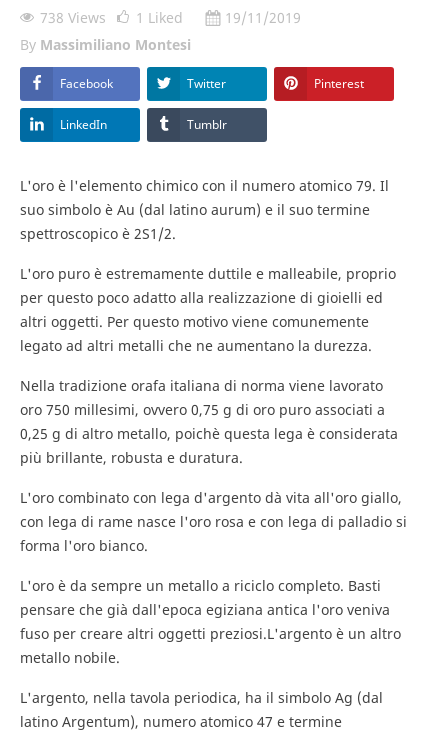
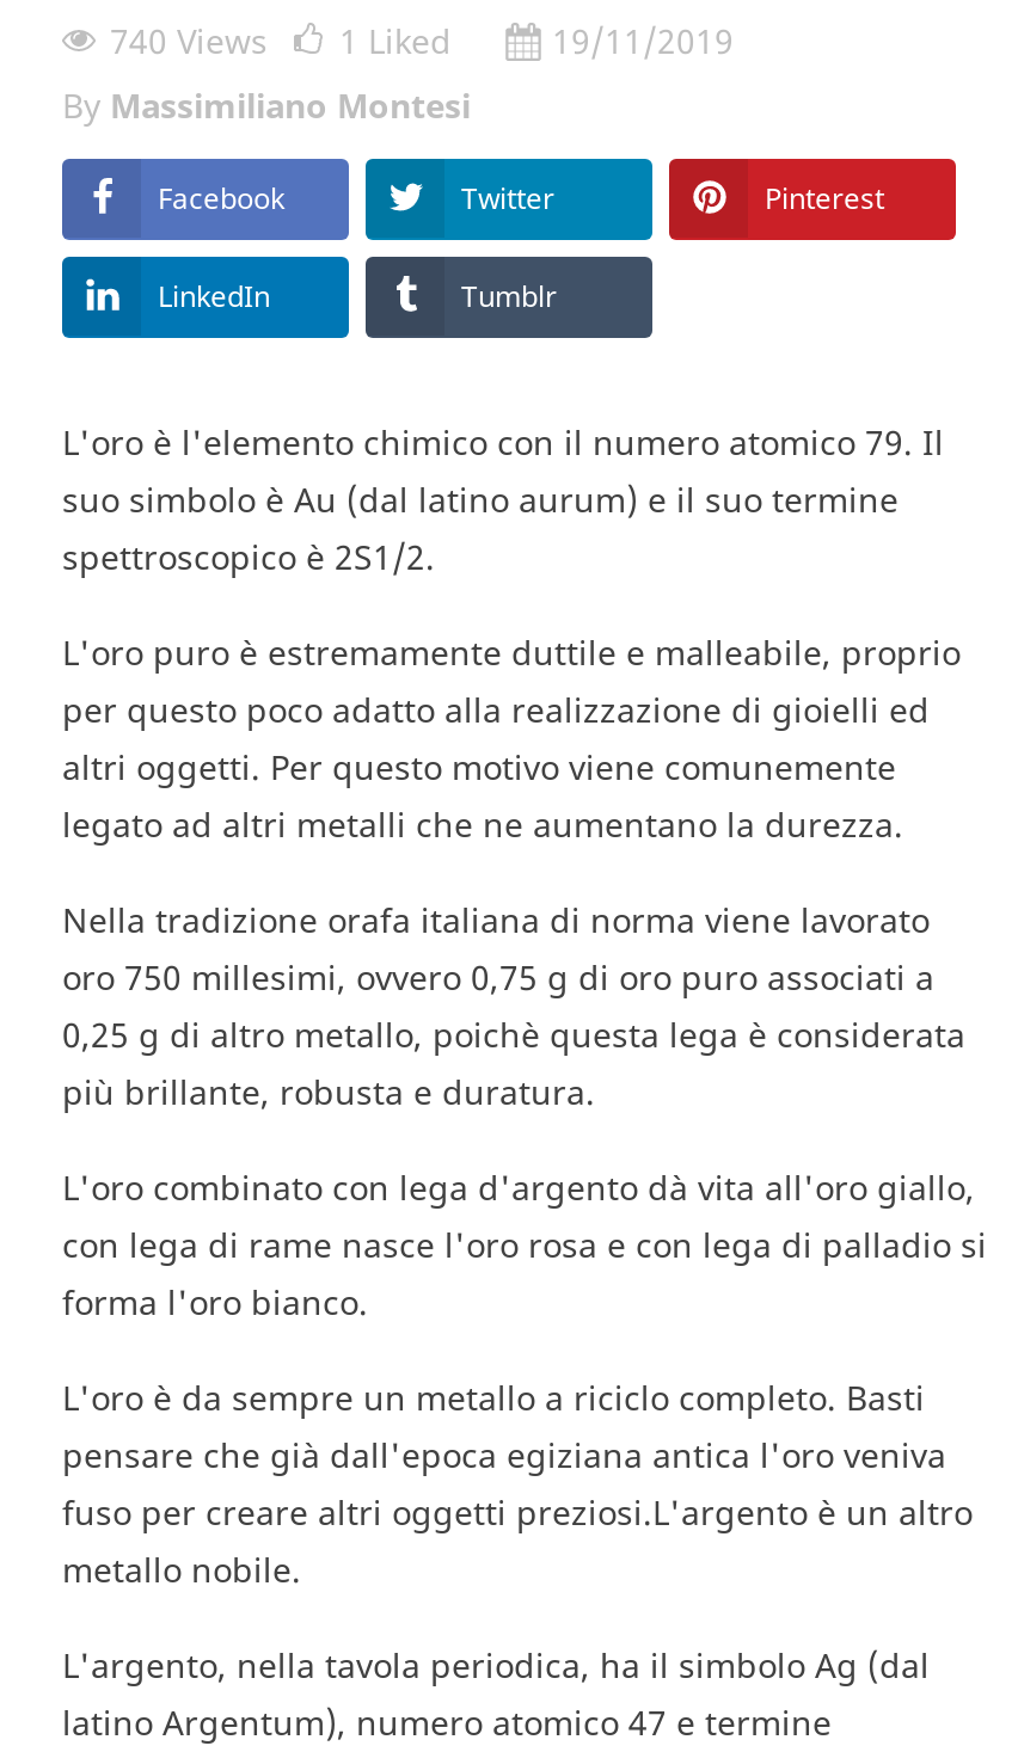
[40,8,183,27] 738 Views 1 Liked -> [110,17,452,62] 740 Views 1 Liked

